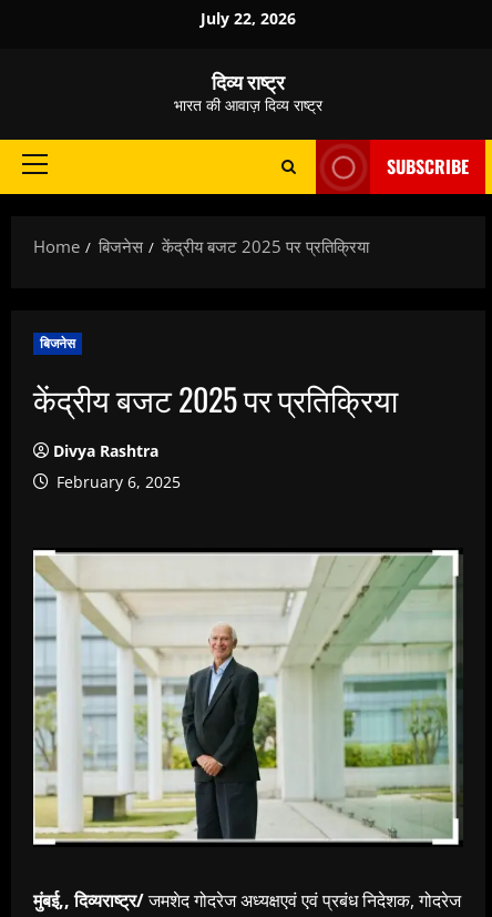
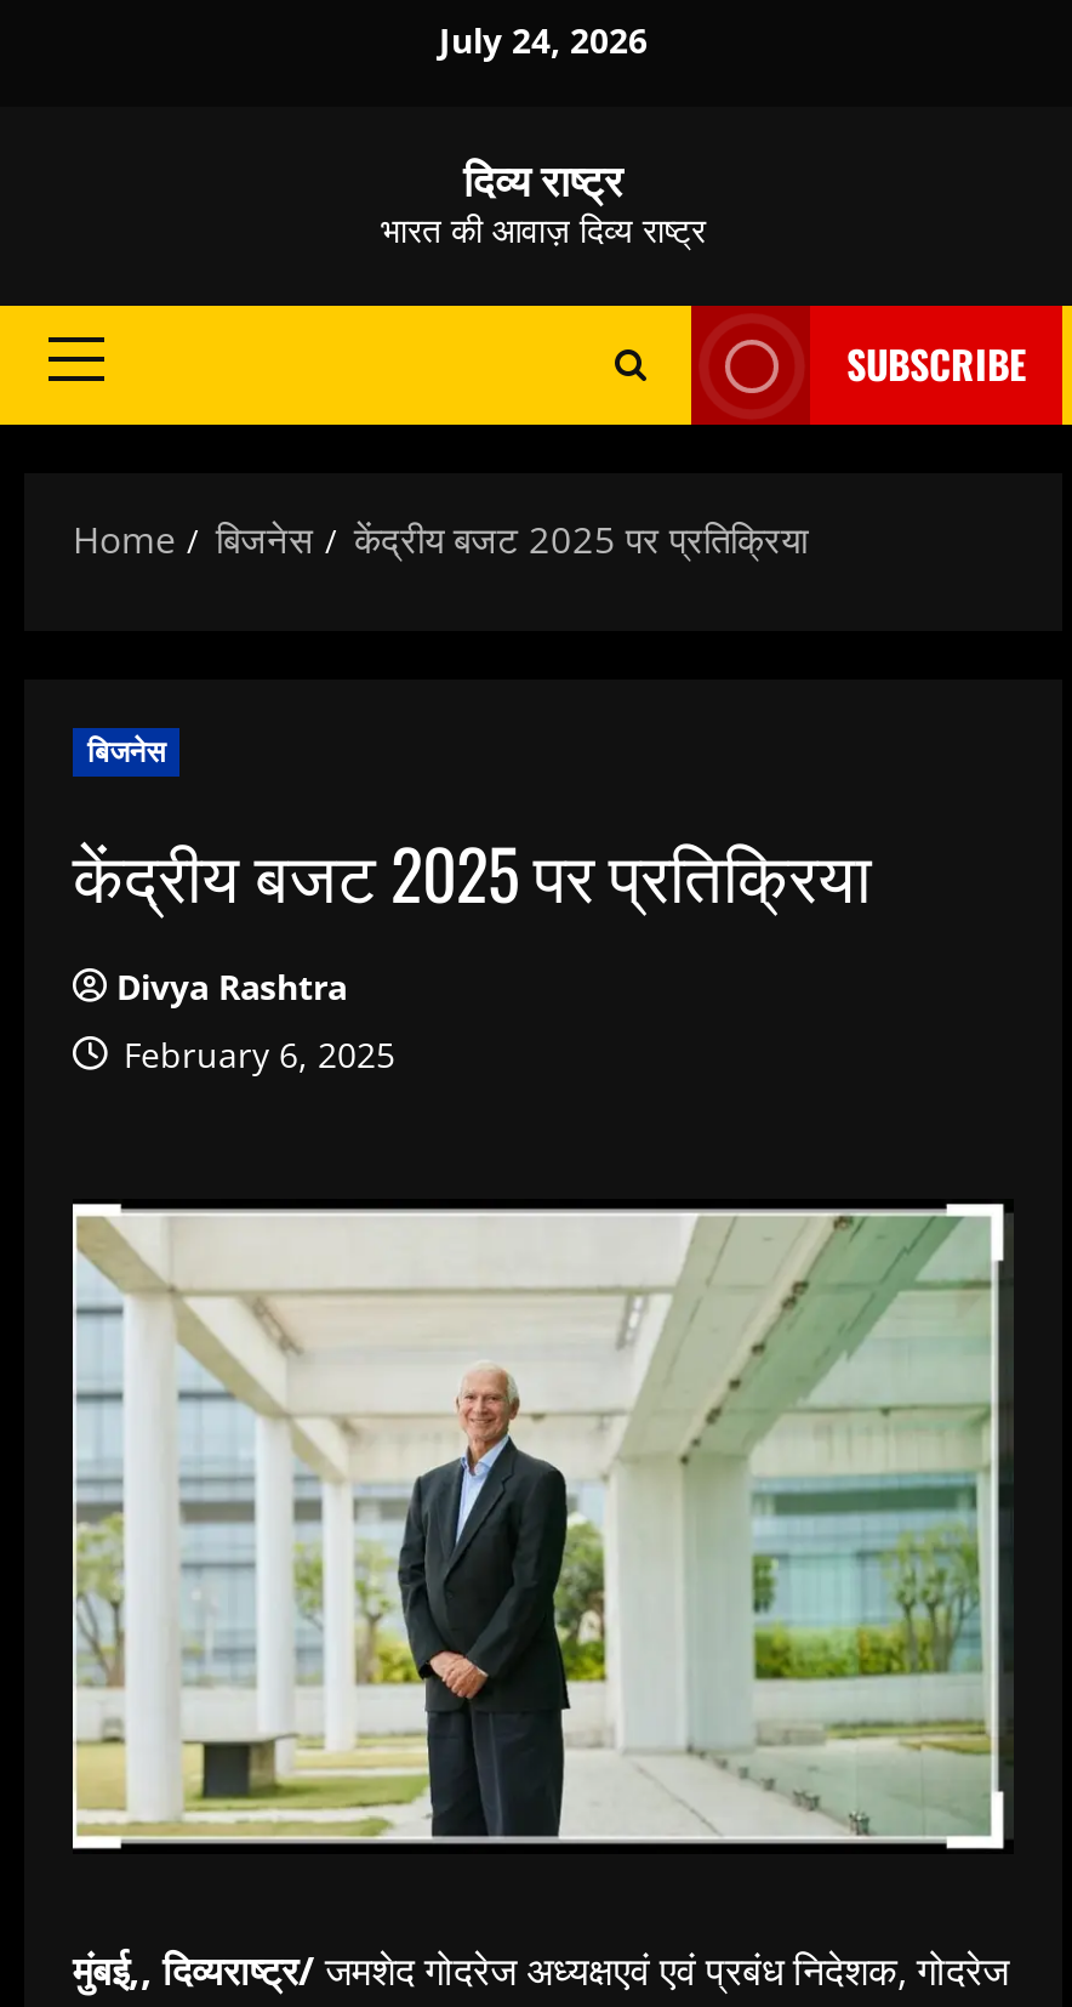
[201,8,296,29] July 22, 2026 -> [439,17,648,63] July 24, 2026

